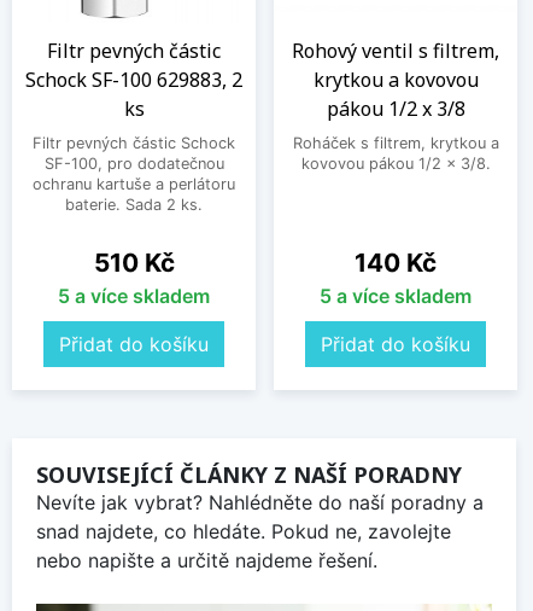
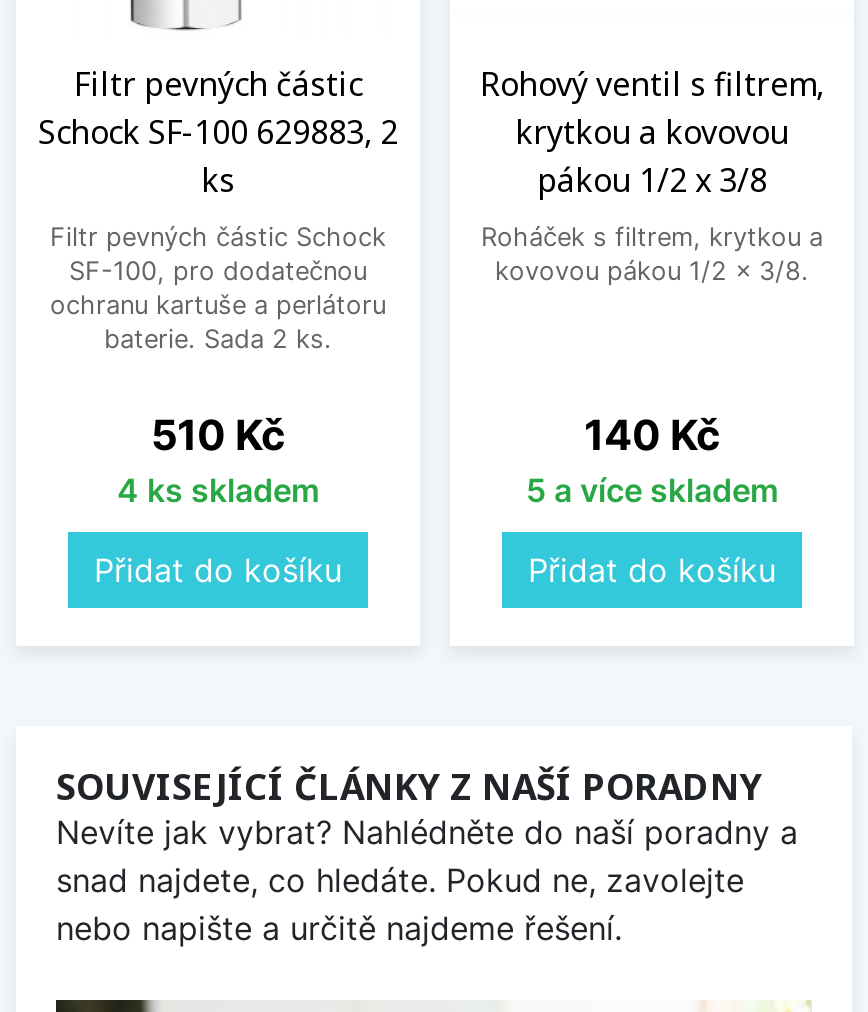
[58,283,210,307] 5 a více skladem -> [117,469,319,509] 4 ks skladem

